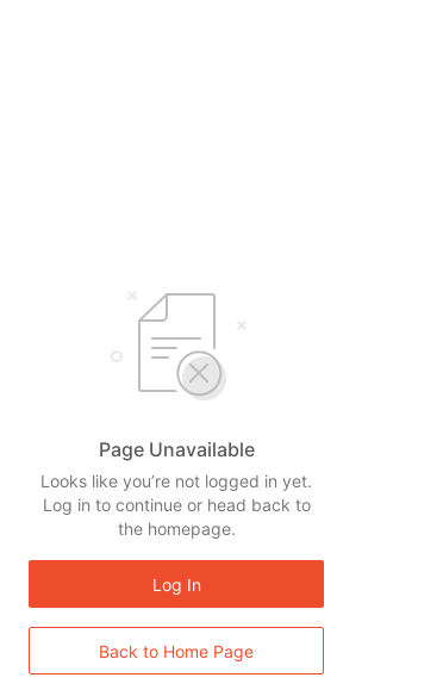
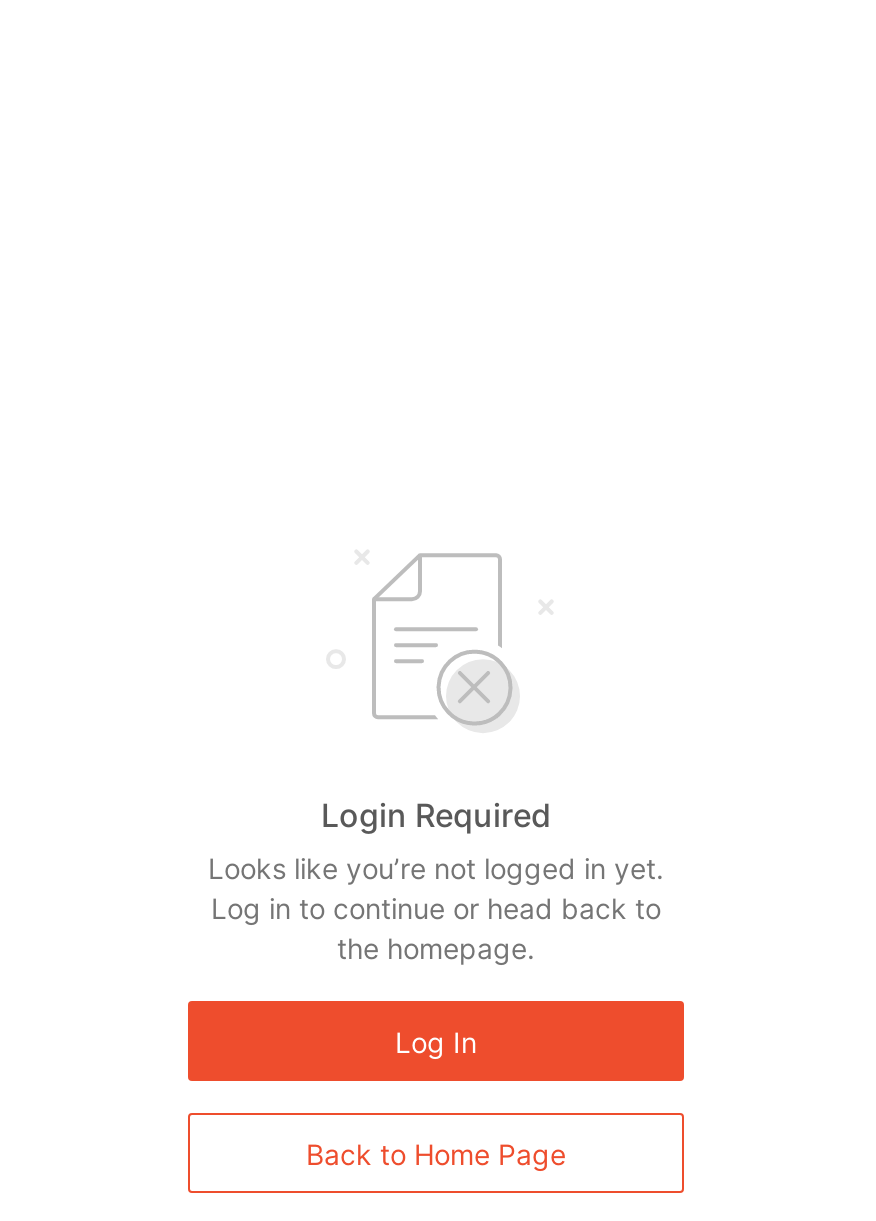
[98,437,254,461] Page Unavailable -> [321,795,551,835] Login Required

